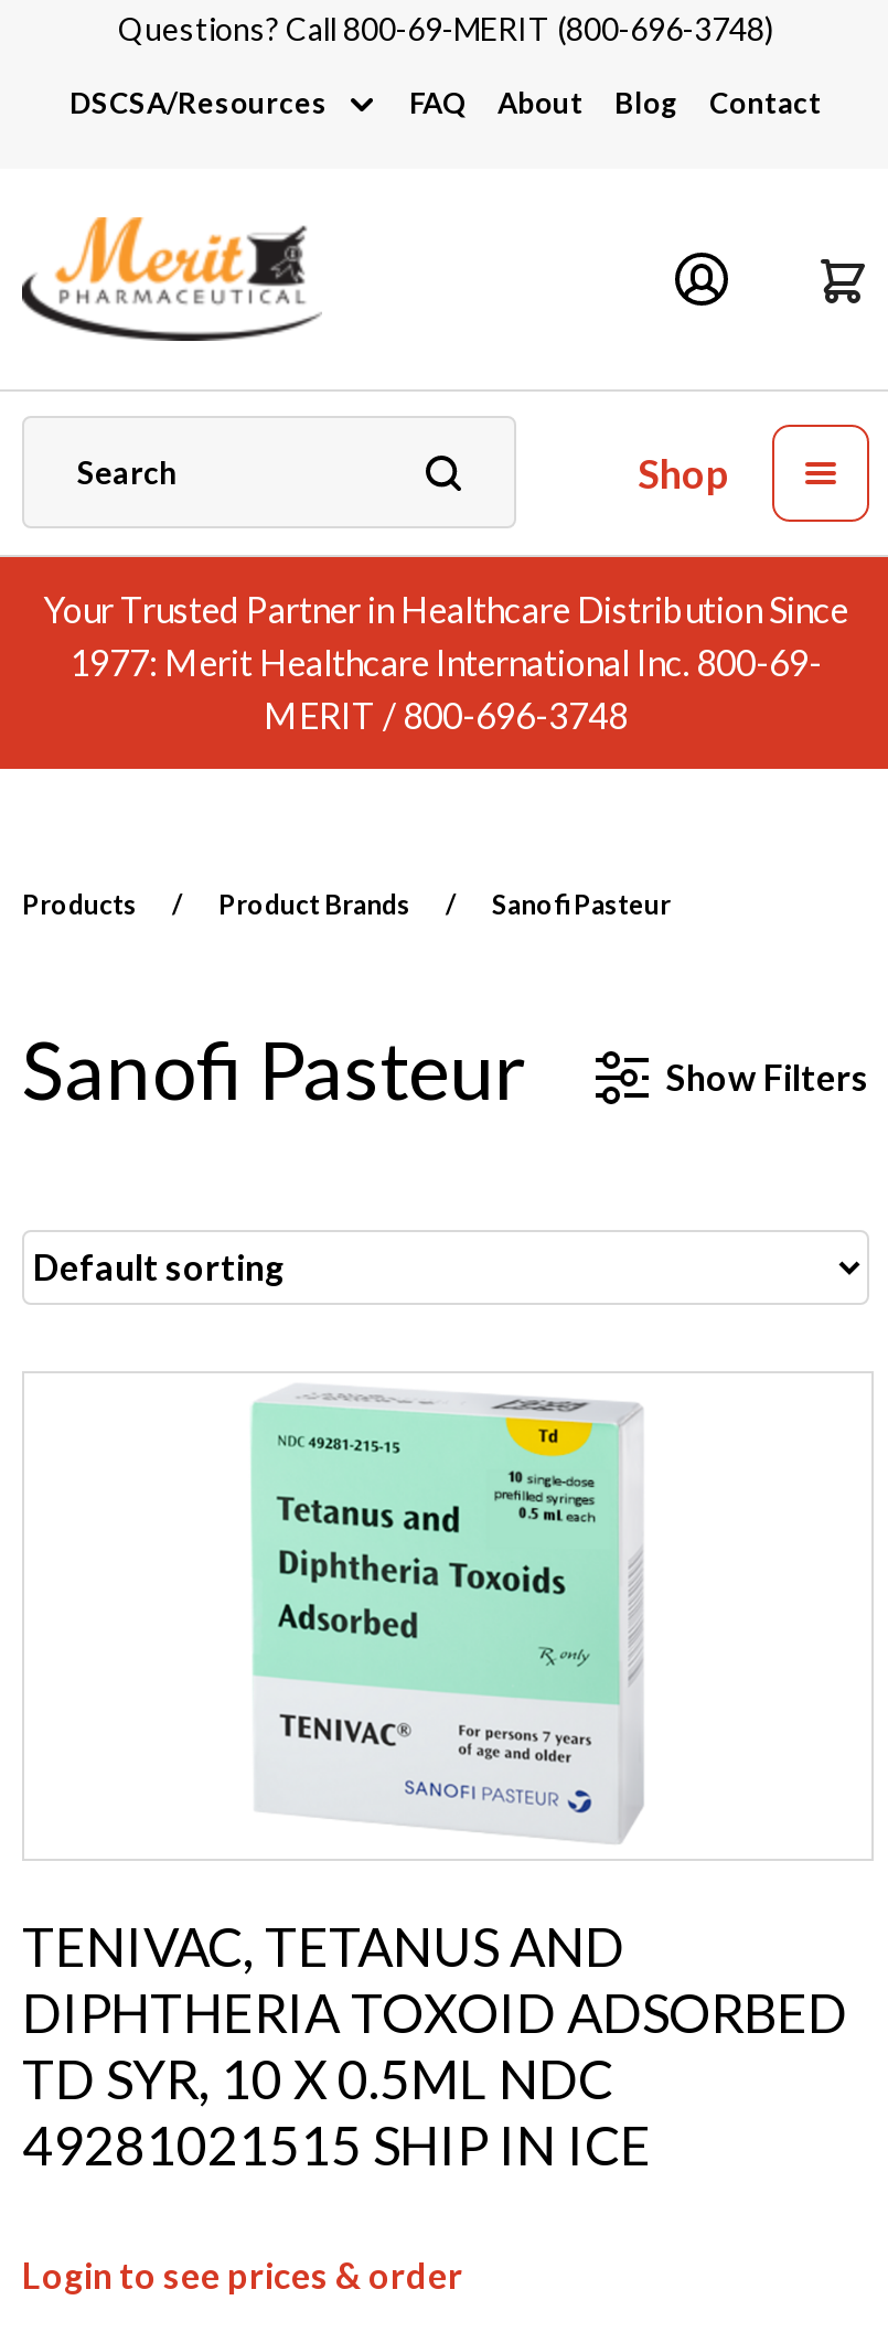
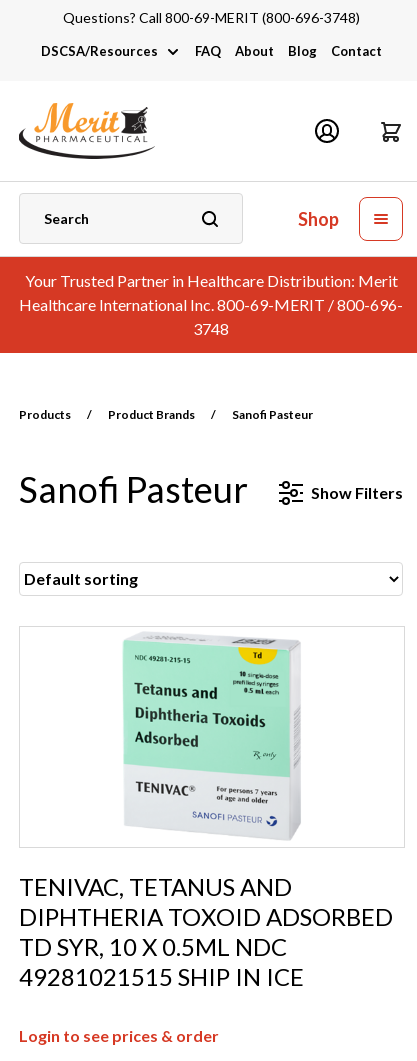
[43,588,848,736] Your Trusted Partner in Healthcare Distribution Since | 1977: Merit Healthcare International Inc. 800-69- | MERIT / 800-696-3748 -> [19,271,403,338] Your Trusted Partner in Healthcare Distribution: Merit | Healthcare International Inc. 800-69-MERIT / 800-696- | 3748

